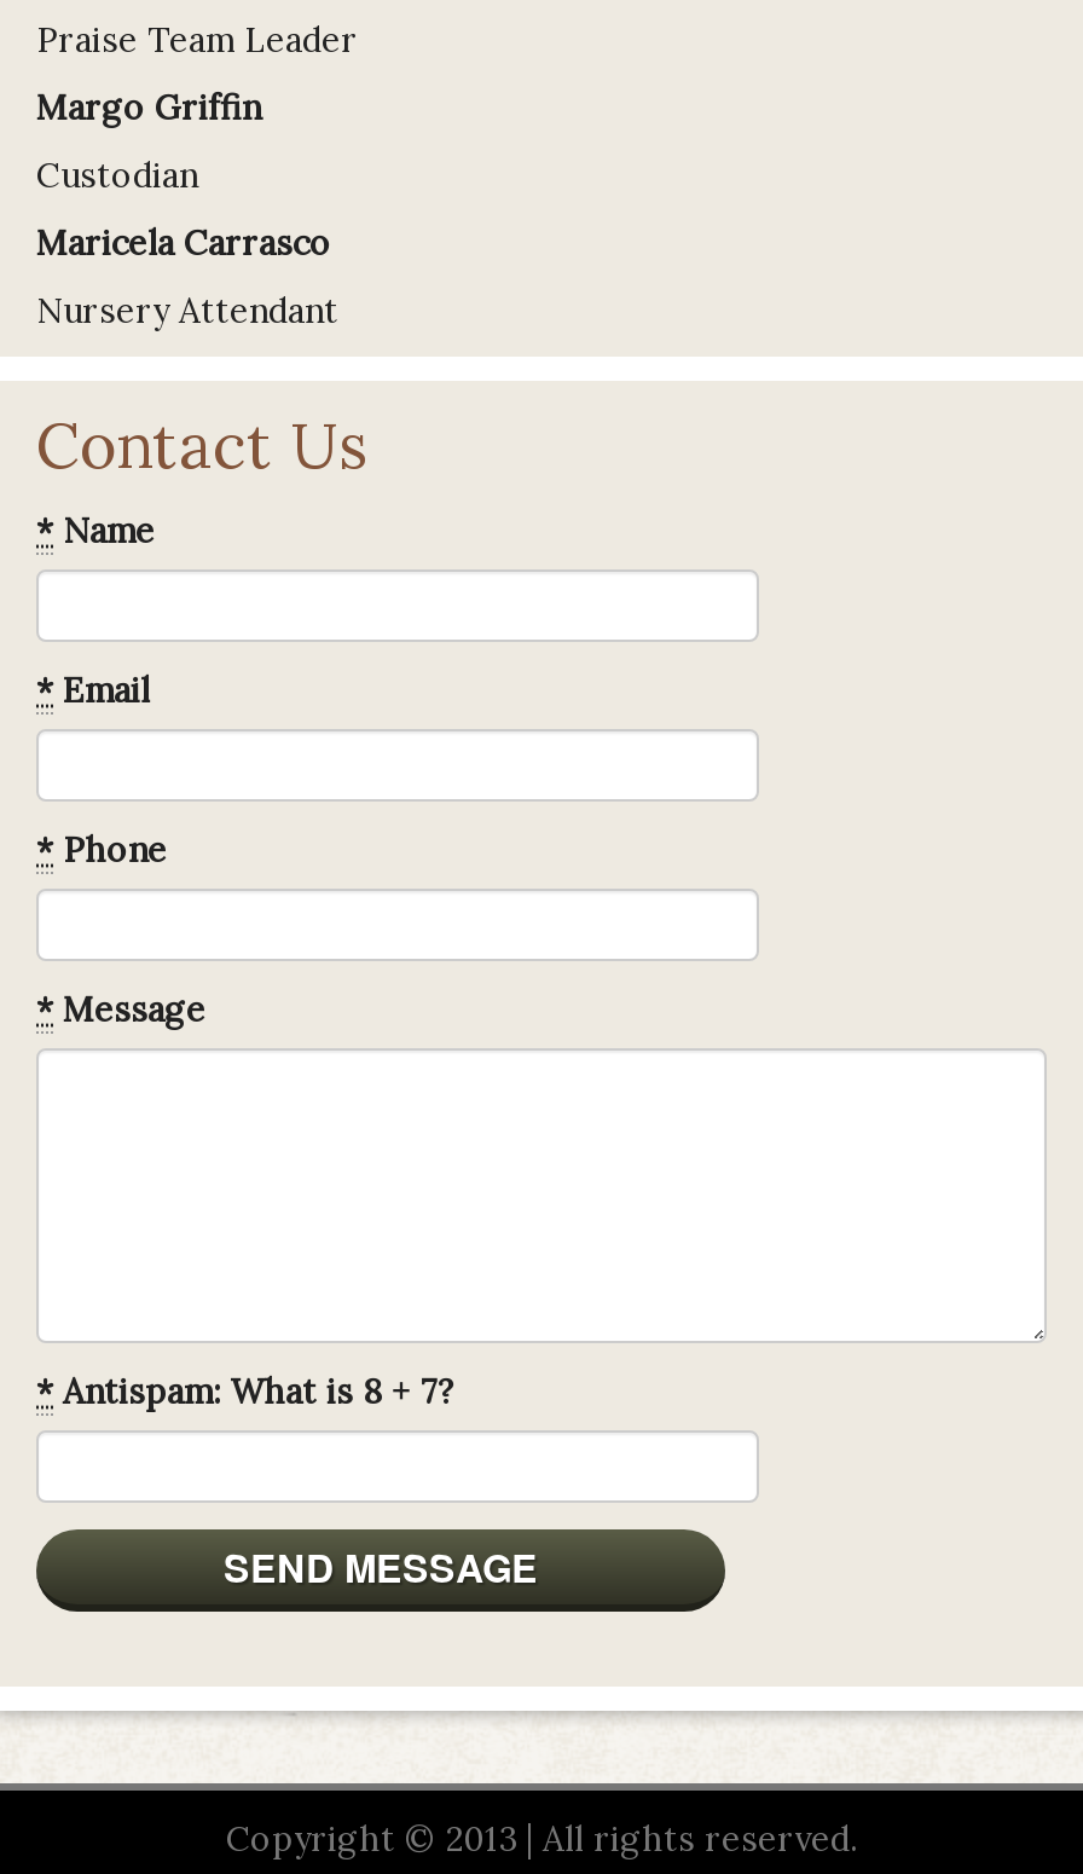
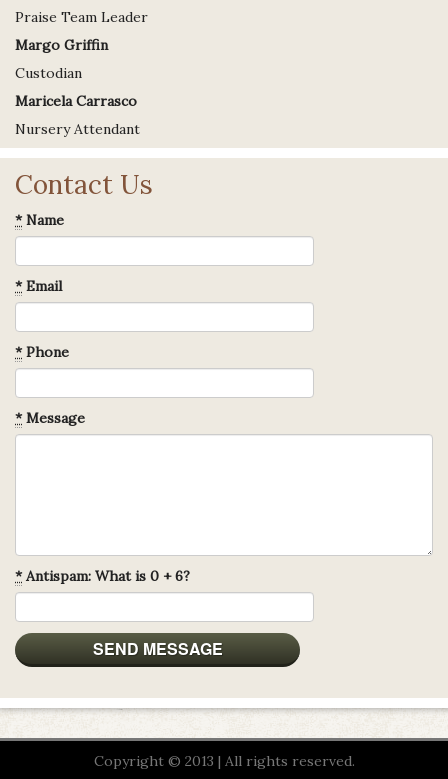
[36,1369,454,1413] * Antispam: What is 8 + 7? -> [15,567,190,585] * Antispam: What is 0 + 6?

